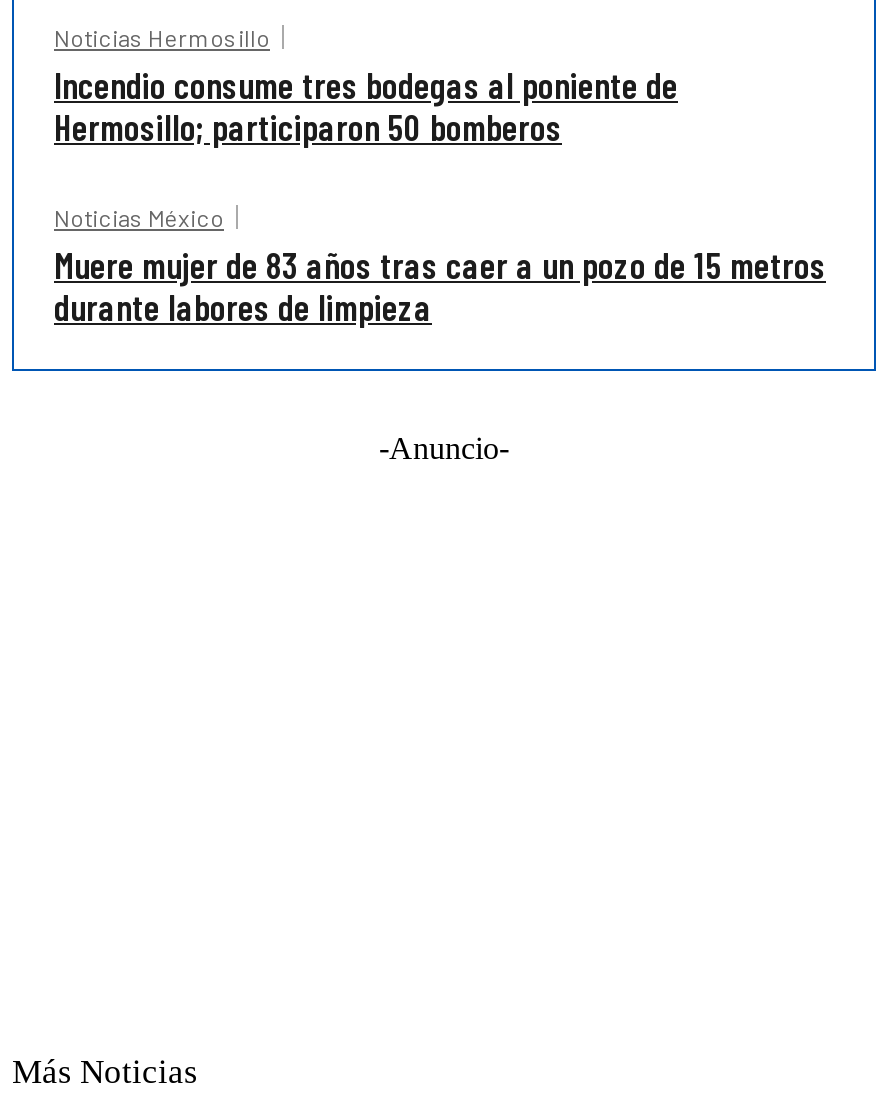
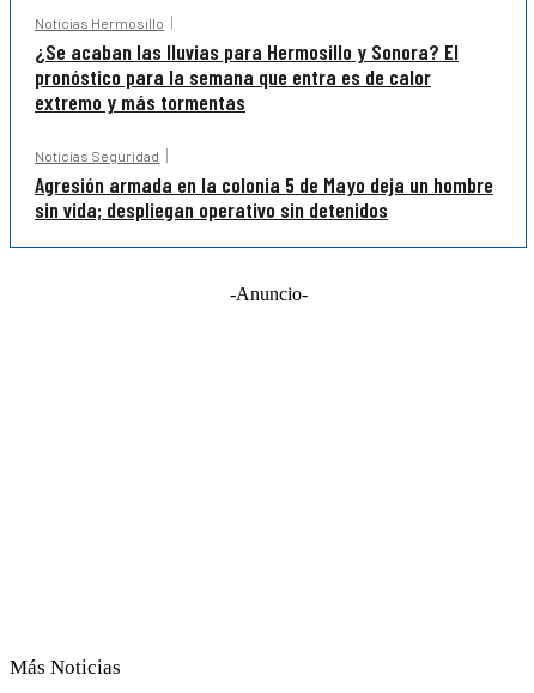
[54,63,678,149] Incendio consume tres bodegas al poniente de | Hermosillo; participaron 50 bomberos -> [35,38,459,115] ¿Se acaban las lluvias para Hermosillo y Sonora? El | pronóstico para la semana que entra es de calor | extremo y más tormentas
[54,203,826,329] Noticias México | Muere mujer de 83 años tras caer a un pozo de 15 metros | durante labores de limpieza -> [35,147,493,223] Noticias Seguridad | Agresión armada en la colonia 5 de Mayo deja un hombre | sin vida; despliegan operativo sin detenidos

